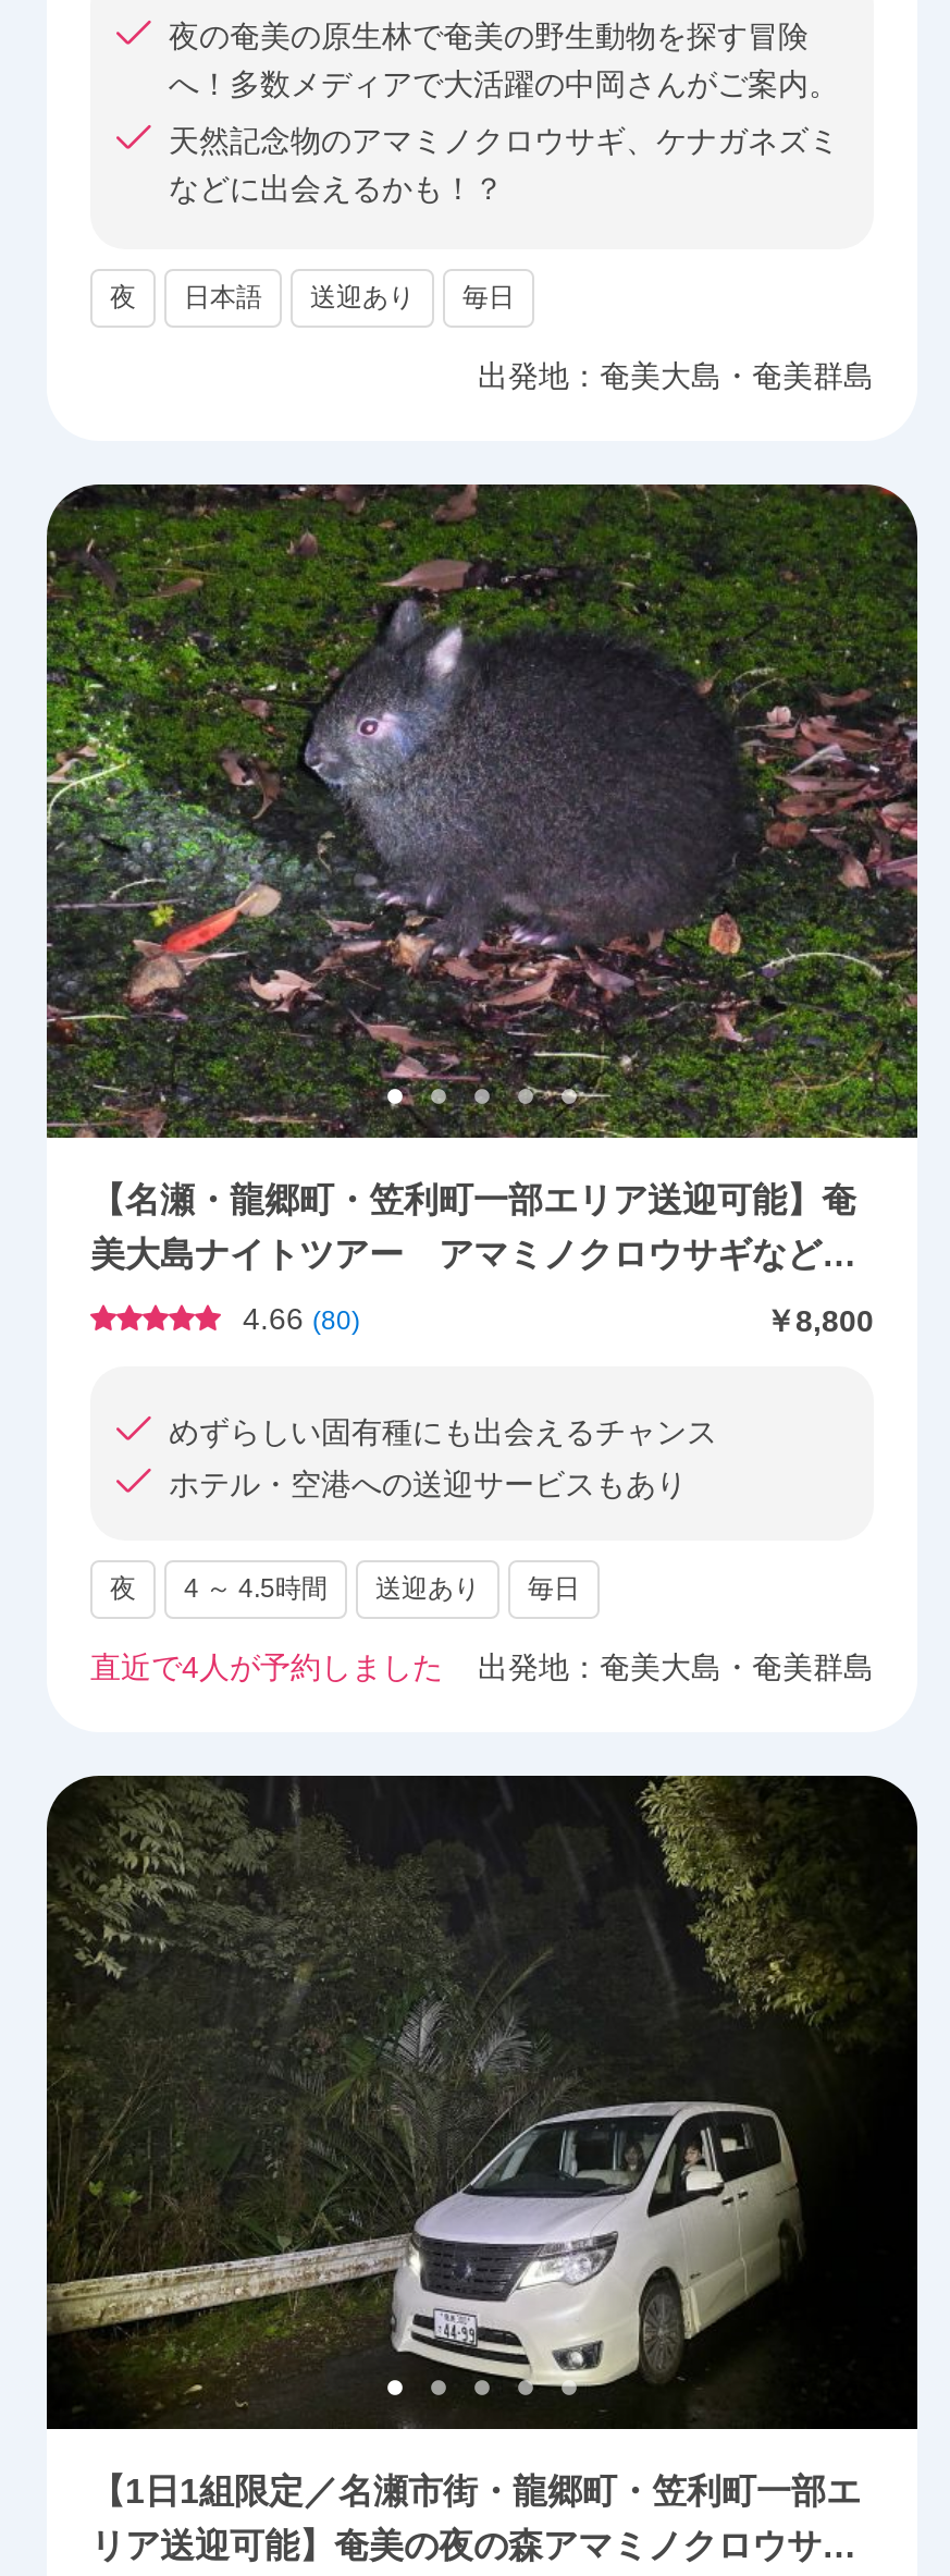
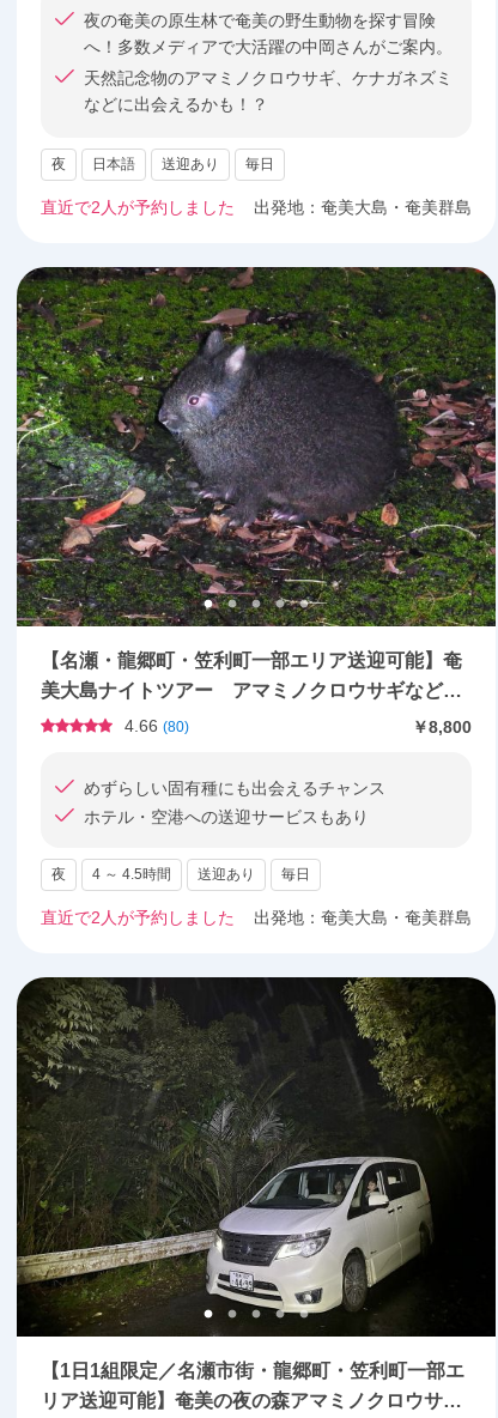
none -> [41,198,235,217] 直近で2人が予約しました
[90,1649,443,1684] 直近で4人が予約しました -> [41,908,235,927] 直近で2人が予約しました

